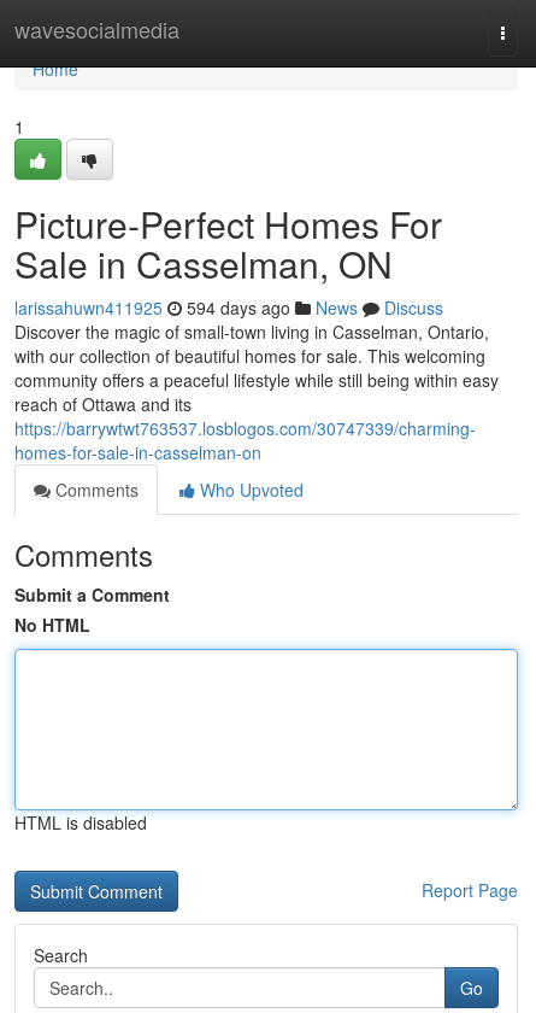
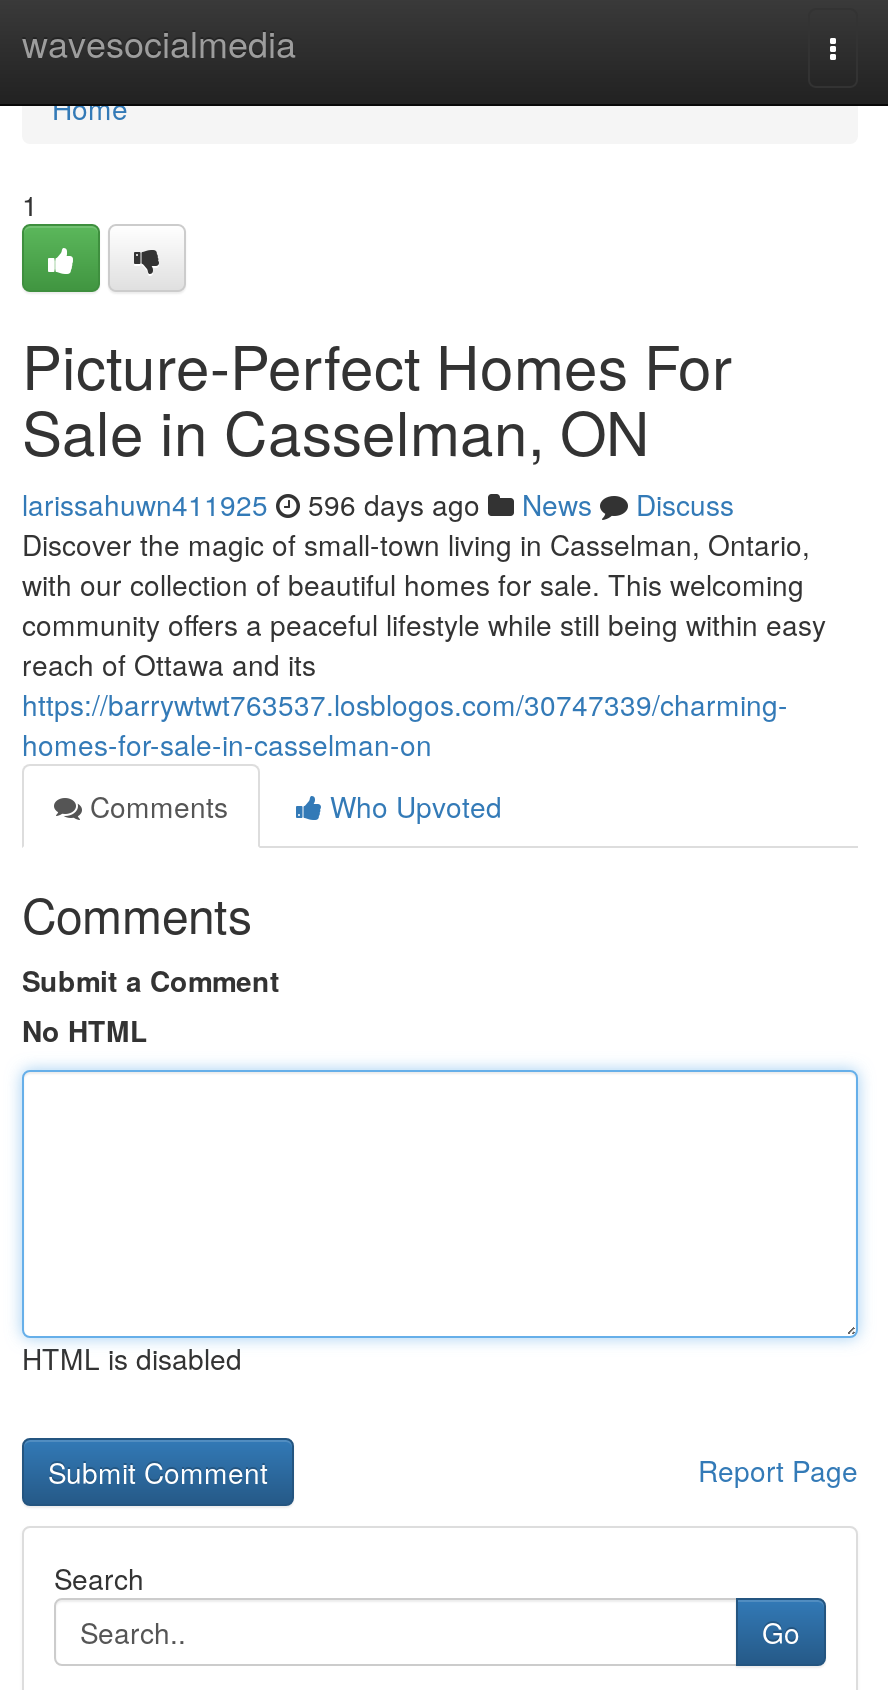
[14,295,443,320] larissahuwn411925 594 days ago News Discuss -> [22,484,734,524] larissahuwn411925 596 days ago News Discuss

